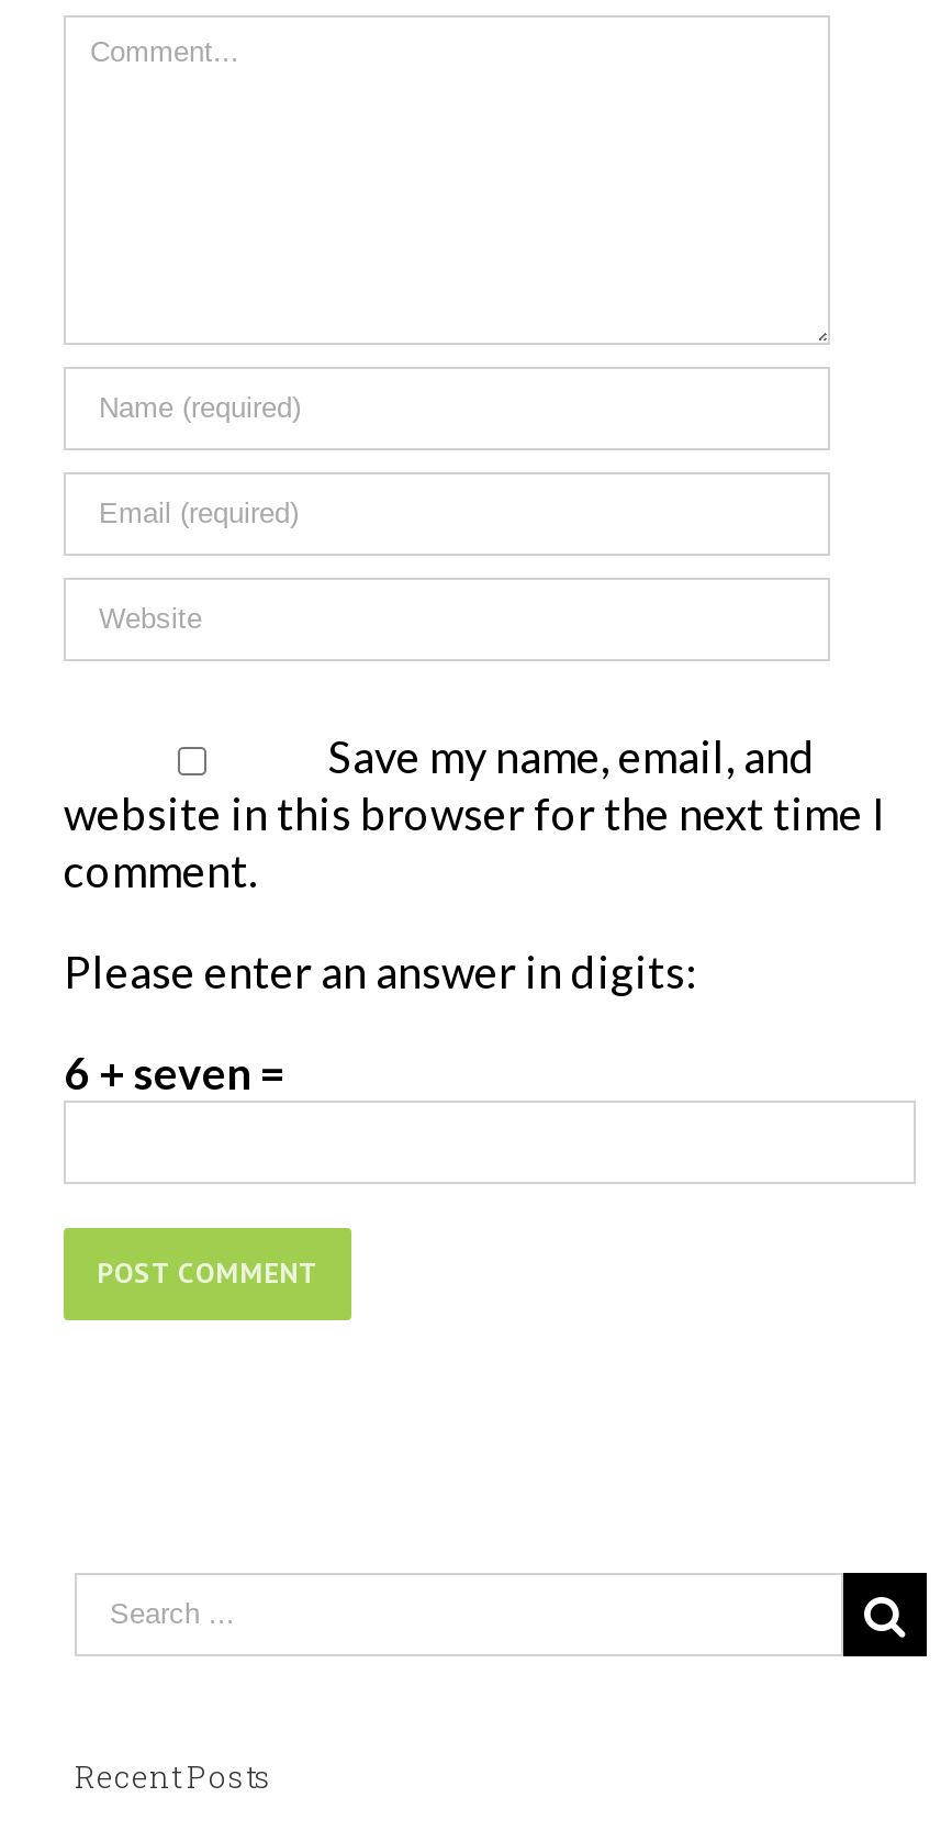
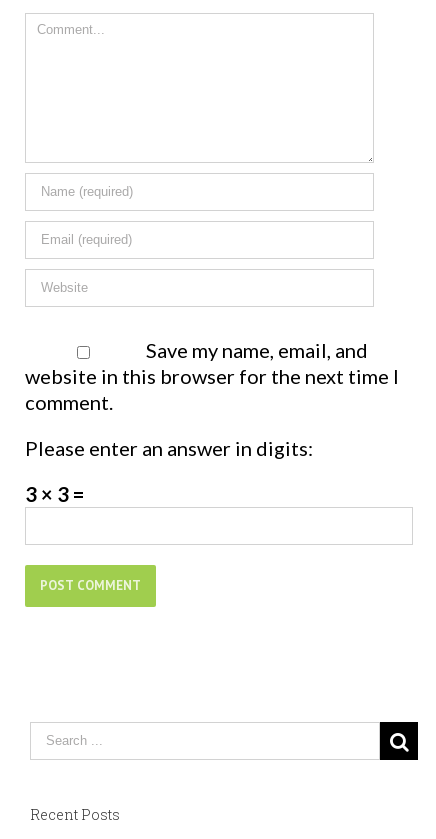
[64,1045,283,1098] 6 + seven = -> [25,482,84,506] 3 × 3 =

